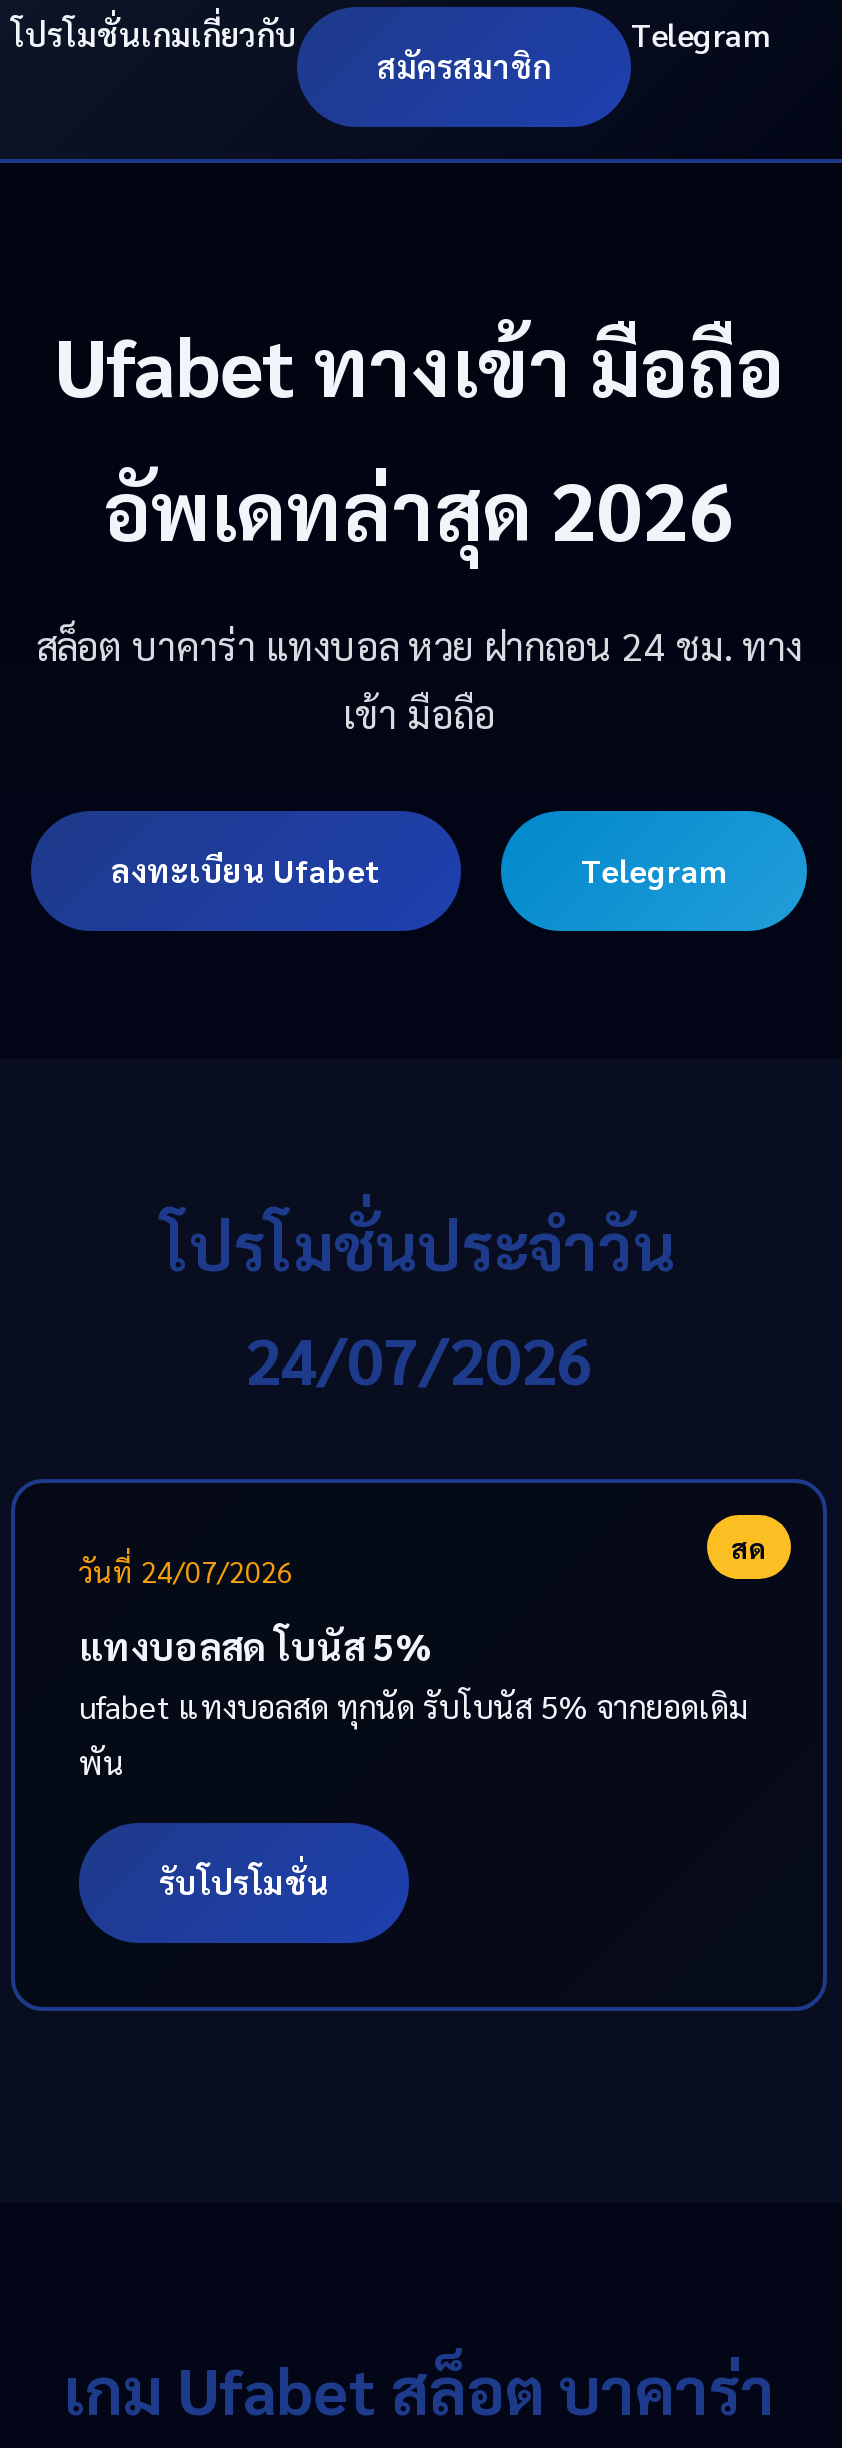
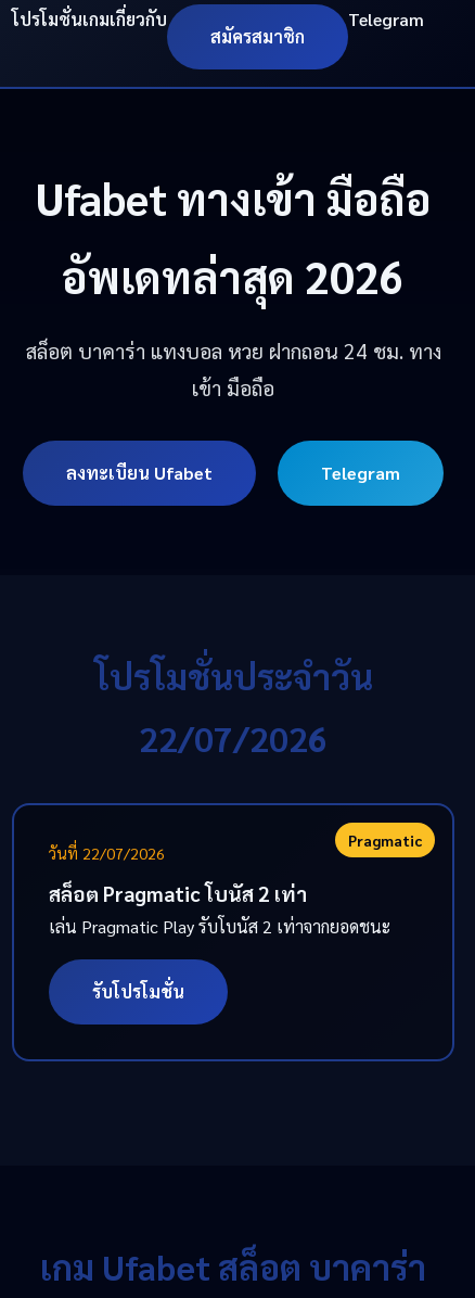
[245,1317,593,1399] 24/07/2026 -> [139,715,328,760] 22/07/2026
[79,1529,767,1589] สด | วันที่ 24/07/2026 -> [49,830,422,863] Pragmatic | วันที่ 22/07/2026
[79,1621,749,1783] แทงบอลสด โบนัส 5% | ufabet แทงบอลสด ทุกนัด รับโบนัส 5% จากยอดเดิม | พัน -> [49,880,390,938] สล็อต Pragmatic โบนัส 2 เท่า | เล่น Pragmatic Play รับโบนัส 2 เท่าจากยอดชนะ

